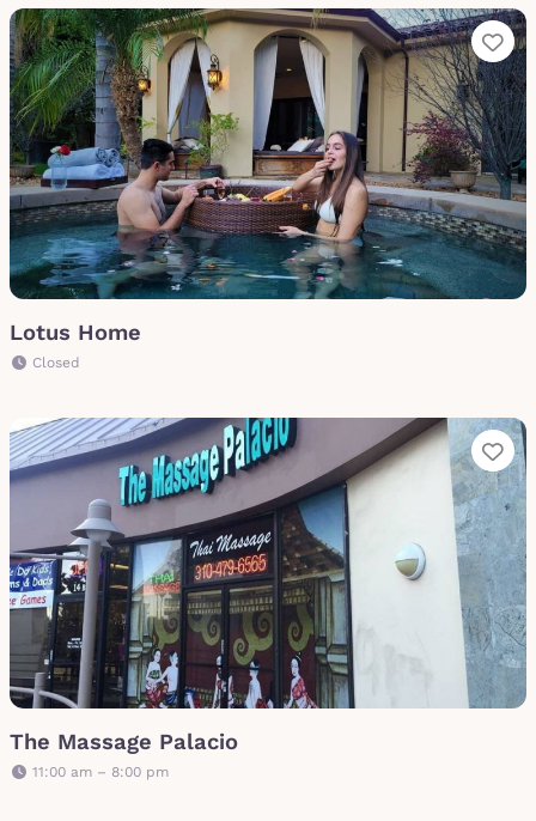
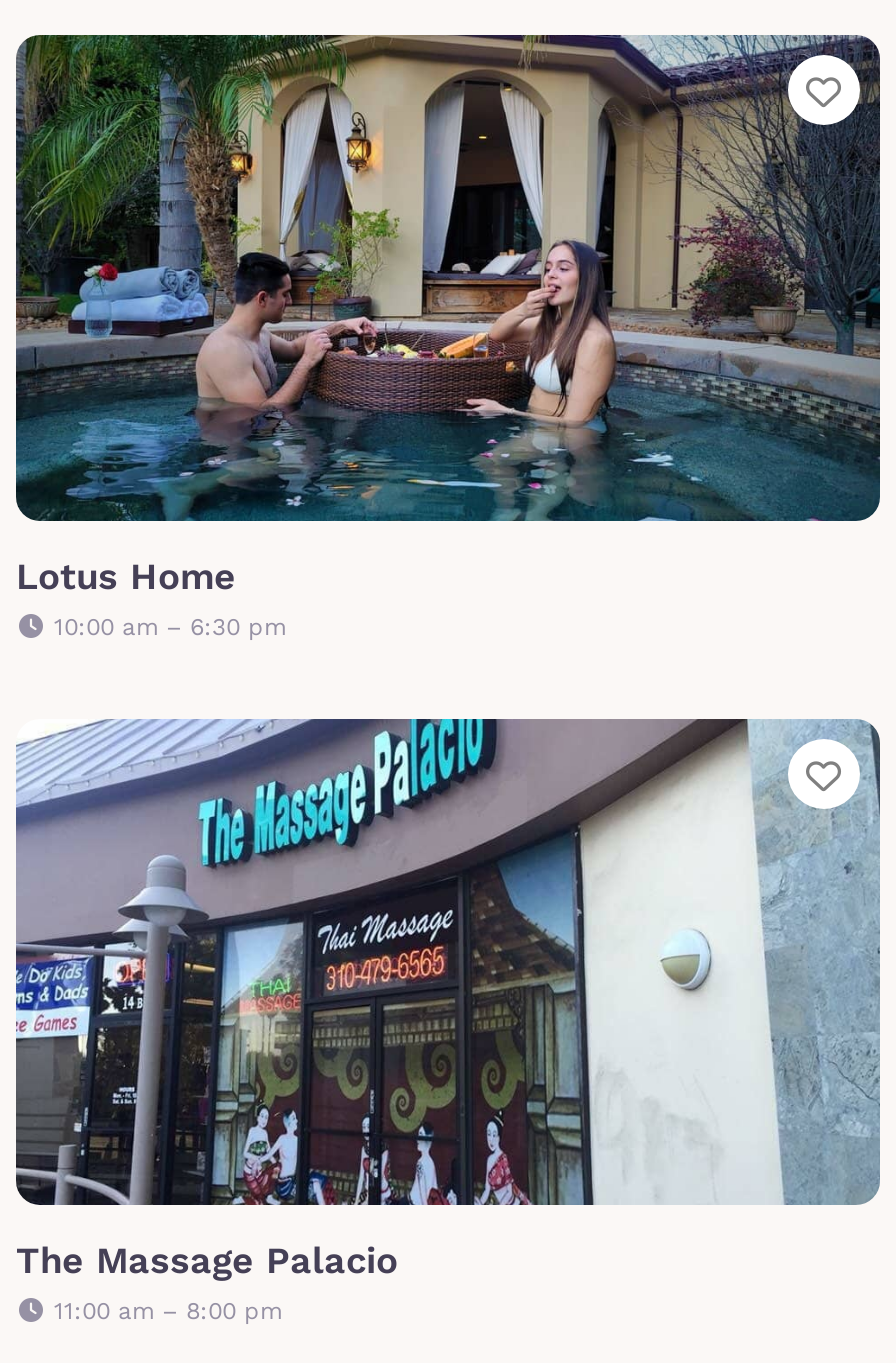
[32,354,80,371] Closed -> [54,613,286,641] 10:00 am – 6:30 pm

